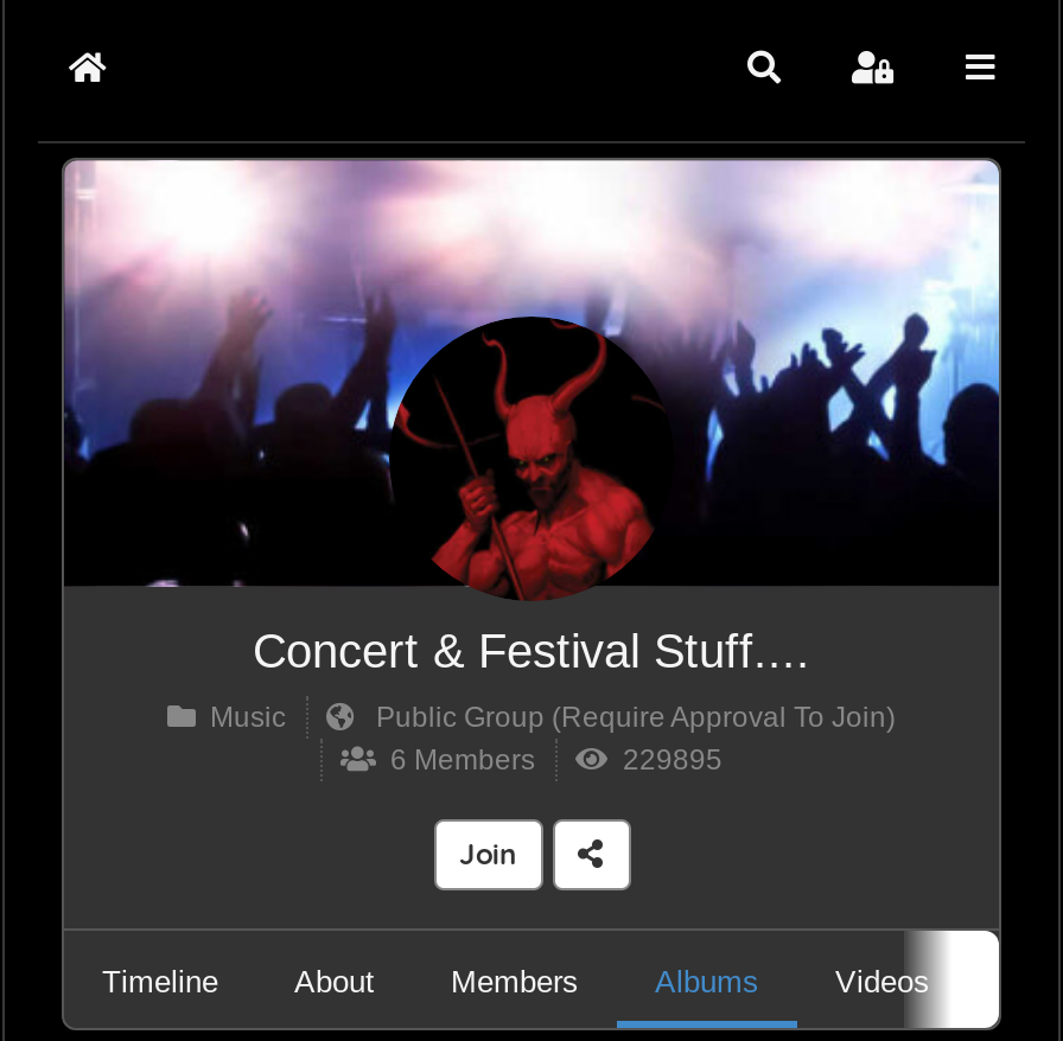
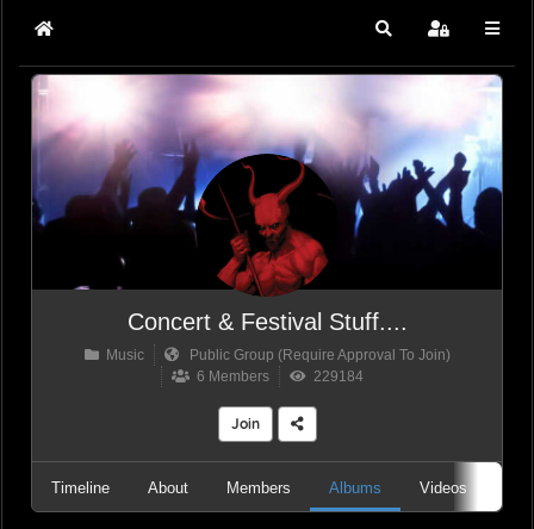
[609,744,723,777] 229895 -> [306,368,363,385] 229184

